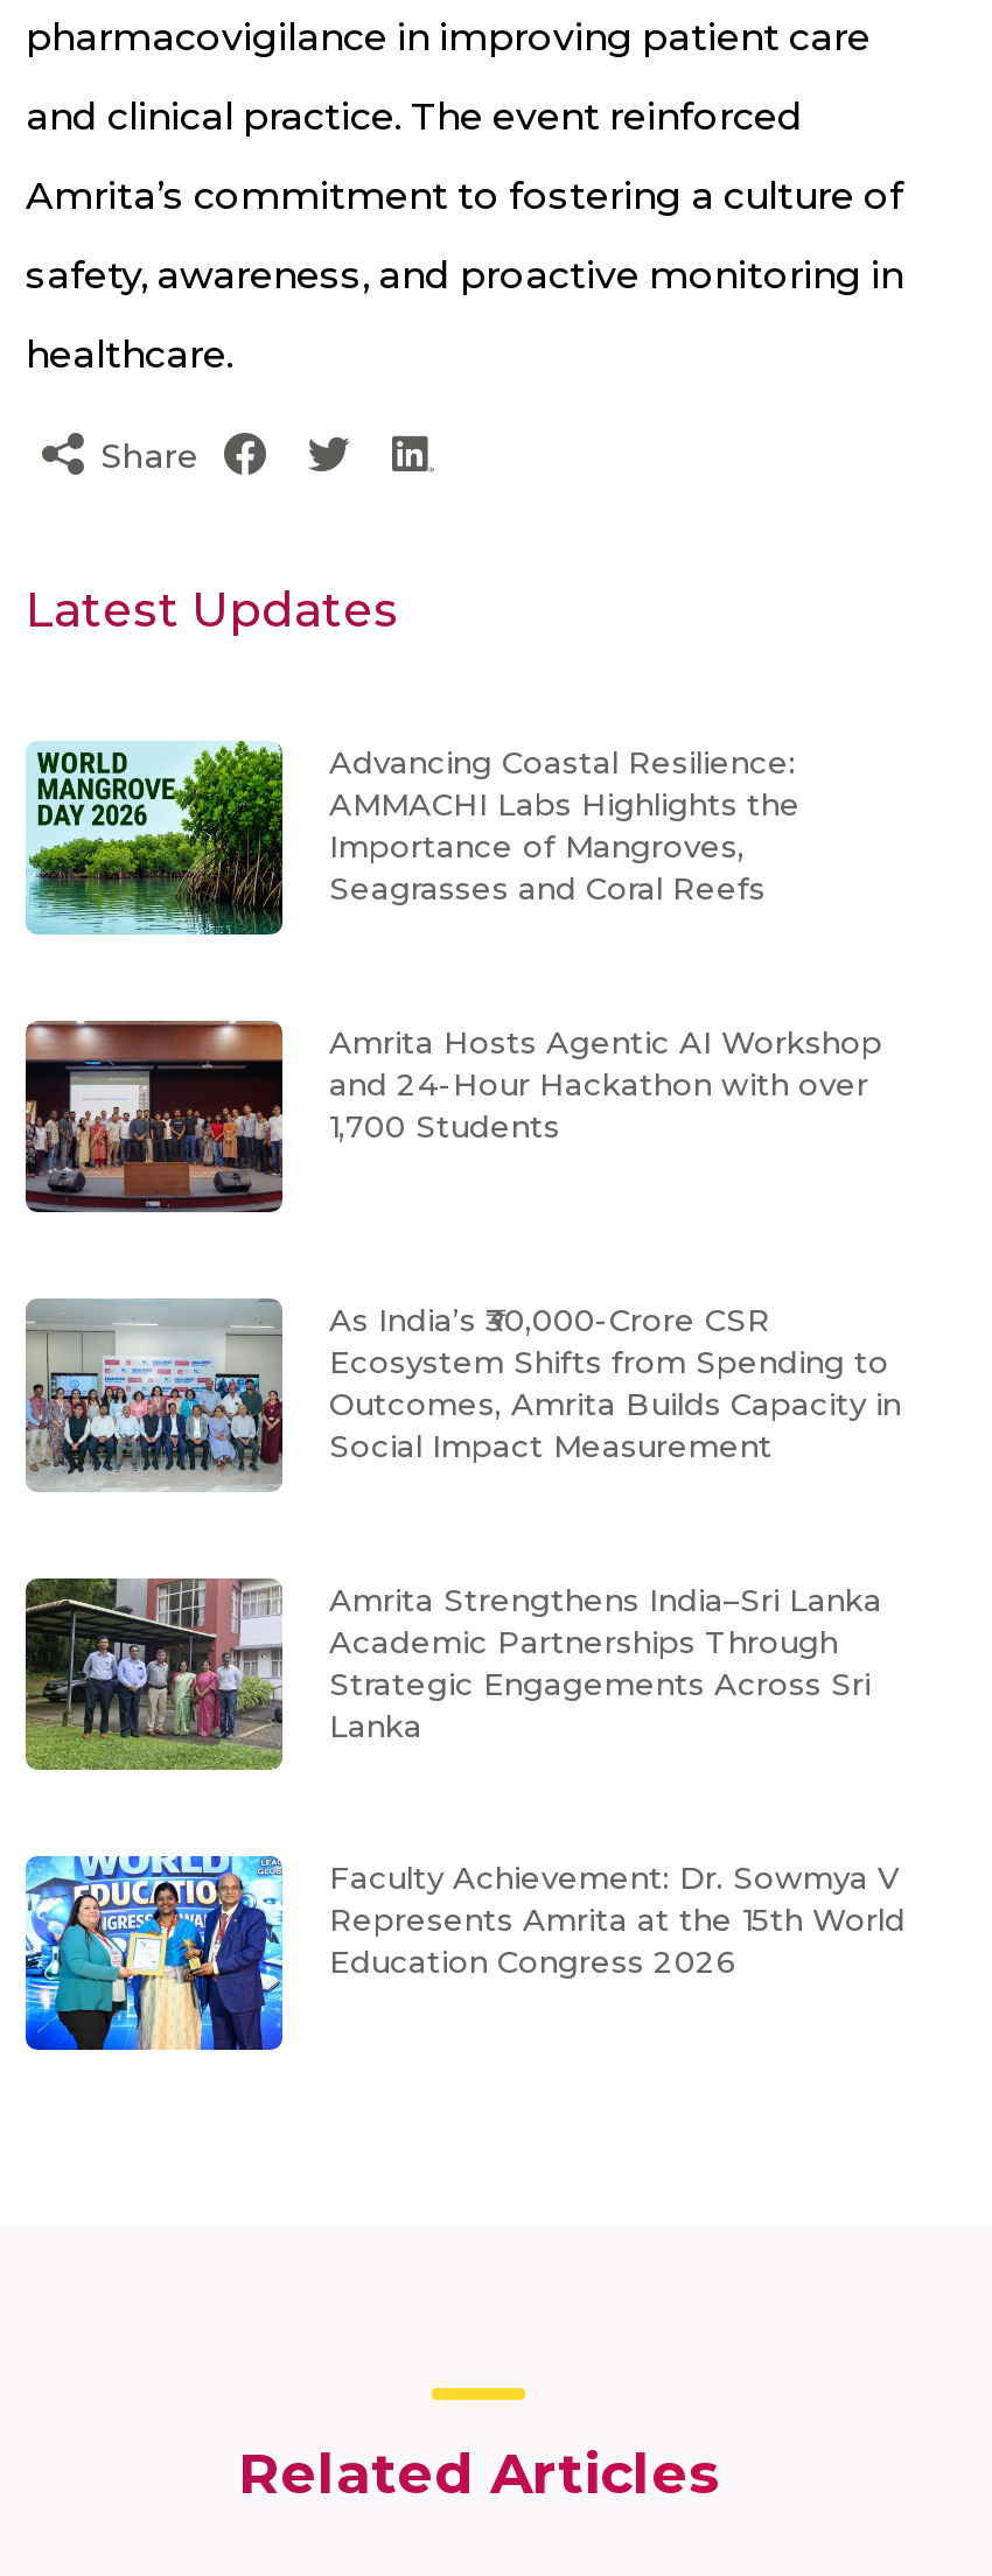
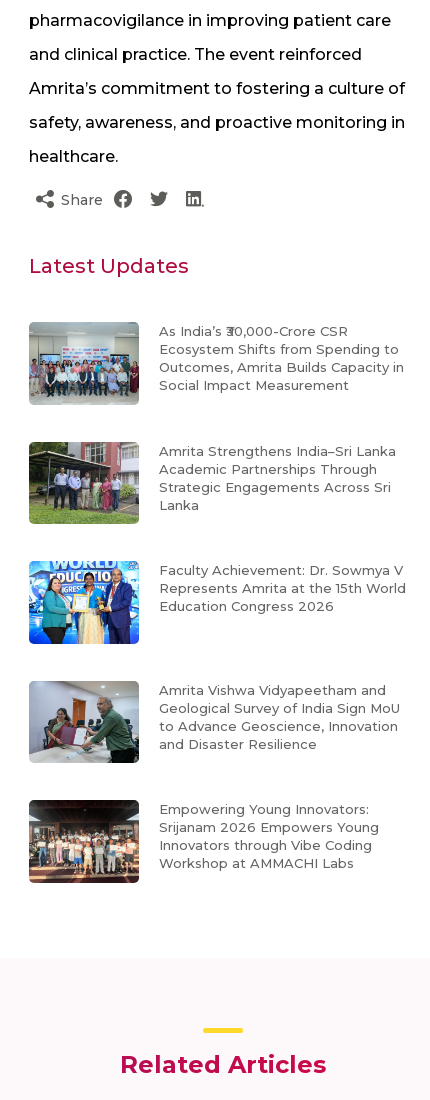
[26,741,801,937] [image] | Advancing Coastal Resilience: | AMMACHI Labs Highlights the | Importance of Mangroves, | Seagrasses and Coral Reefs -> none
[23,1021,882,1214] [image] | Amrita Hosts Agentic AI Workshop | and 24-Hour Hackathon with over | 1,700 Students -> none
moved [21,1298,906,1981] -> [27,322,406,614]: [image] | As India’s ₹30,000-Crore CSR | Ecosystem Shifts from Spending to | ... | Represents Amrita at the 15th World | Education Congress 2026
none -> [28,799,379,884] [image] | Empowering Young Innovators: | Srijanam 2026 Empowers Young | Innovators through Vibe Coding | Workshop at AMMACHI Labs
none -> [29,681,400,764] [image] | Amrita Vishwa Vidyapeetham and | Geological Survey of India Sign MoU | to Advance Geoscience, Innovation | and Disaster Resilience

